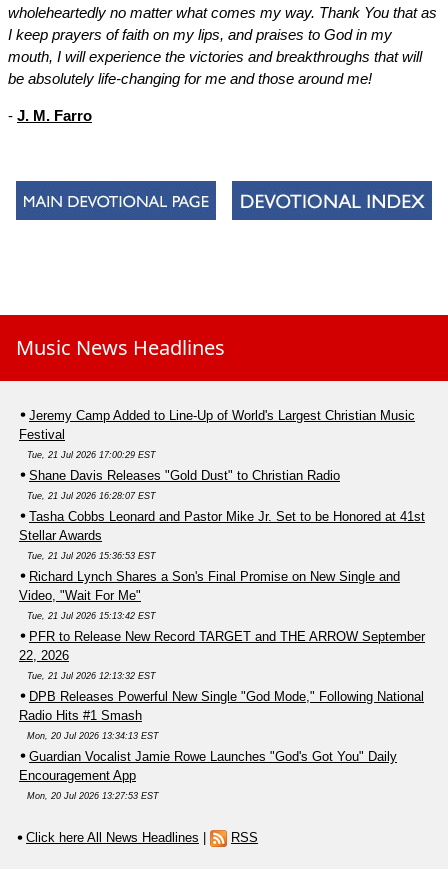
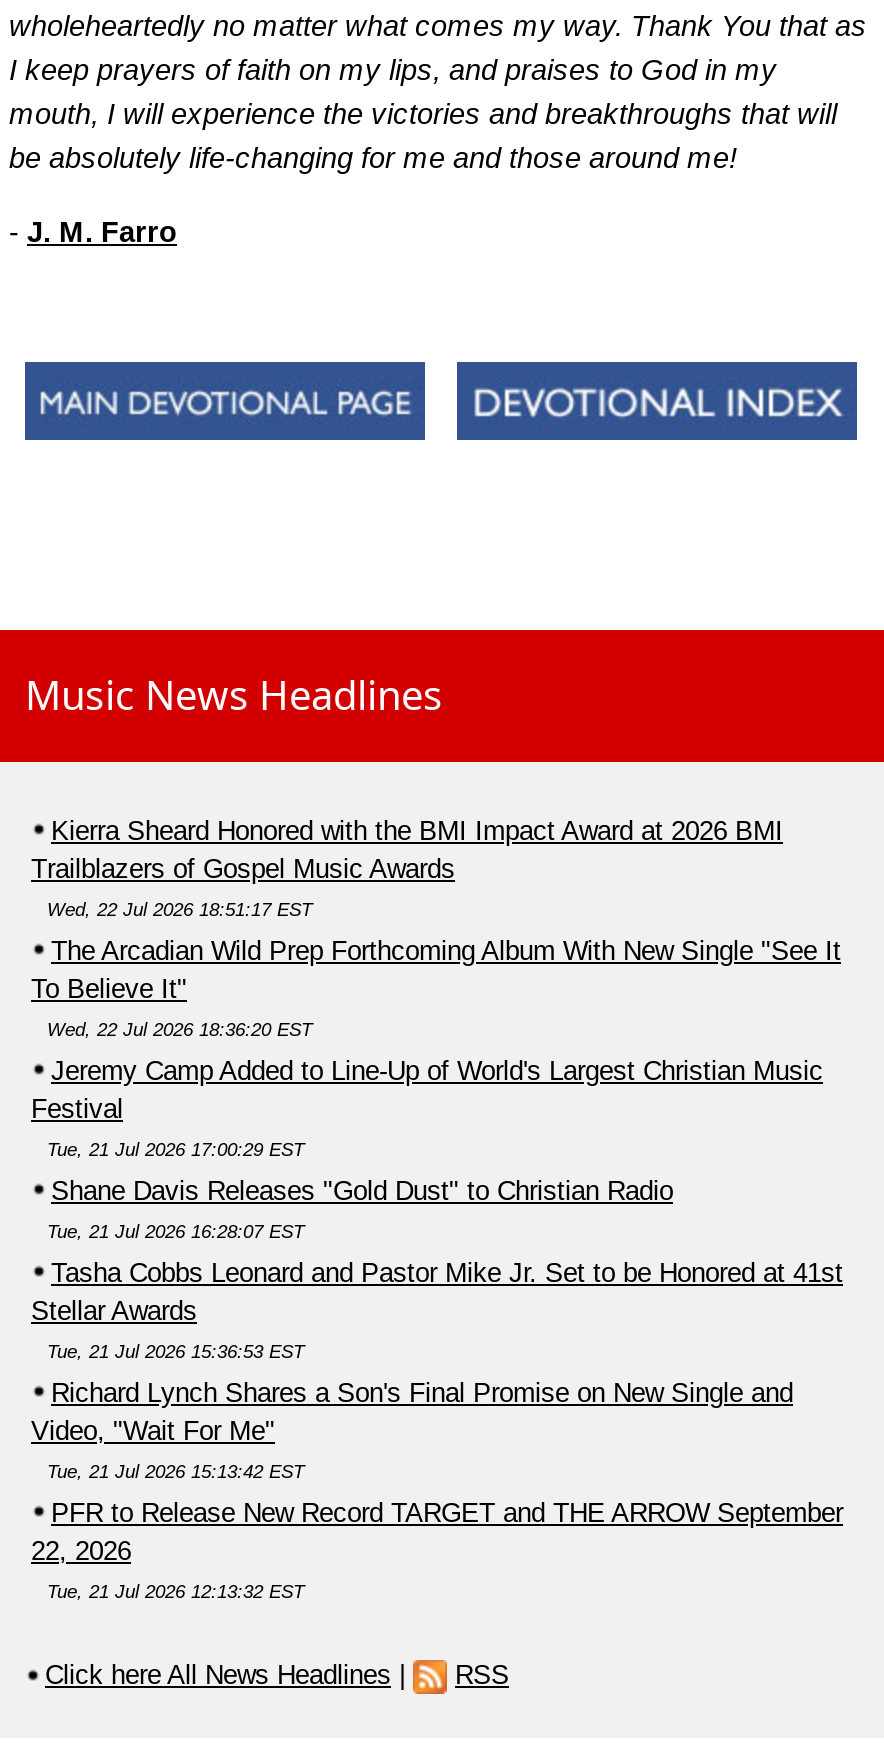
none -> [31,815,841,1039] Kierra Sheard Honored with the BMI Impact Award at 2026 BMI | Trailblazers of Gospel Music Awards | Wed, 22 Jul 2026 18:51:17 EST | The Arcadian Wild Prep Forthcoming Album With New Single "See It | To Believe It" | Wed, 22 Jul 2026 18:36:20 EST
moved [19,408,425,681] -> [31,1055,843,1601]: Jeremy Camp Added to Line-Up of World's Largest Christian Music | Festival | Tue, 21 Jul 2026 17:00:29 EST | ... | 22, 2026 | Tue, 21 Jul 2026 12:13:32 EST
[19,689,424,801] DPB Releases Powerful New Single "God Mode," Following National | Radio Hits #1 Smash | Mon, 20 Jul 2026 13:34:13 EST | Guardian Vocalist Jamie Rowe Launches "God's Got You" Daily | Encouragement App | Mon, 20 Jul 2026 13:27:53 EST -> none

